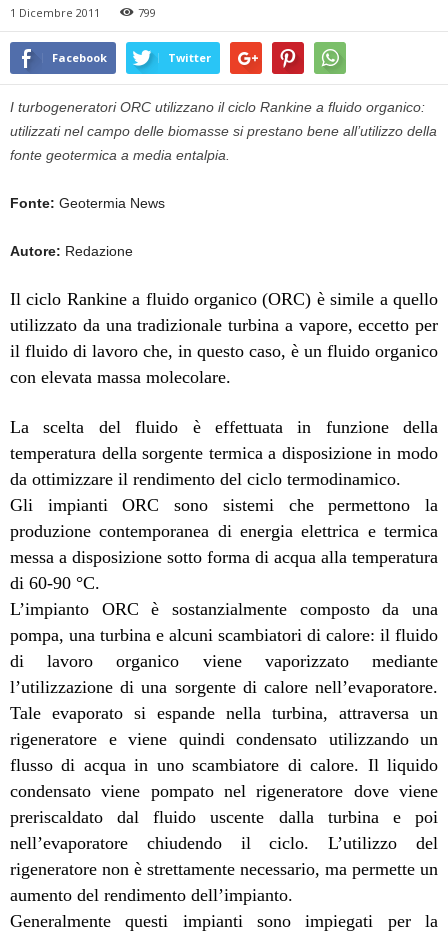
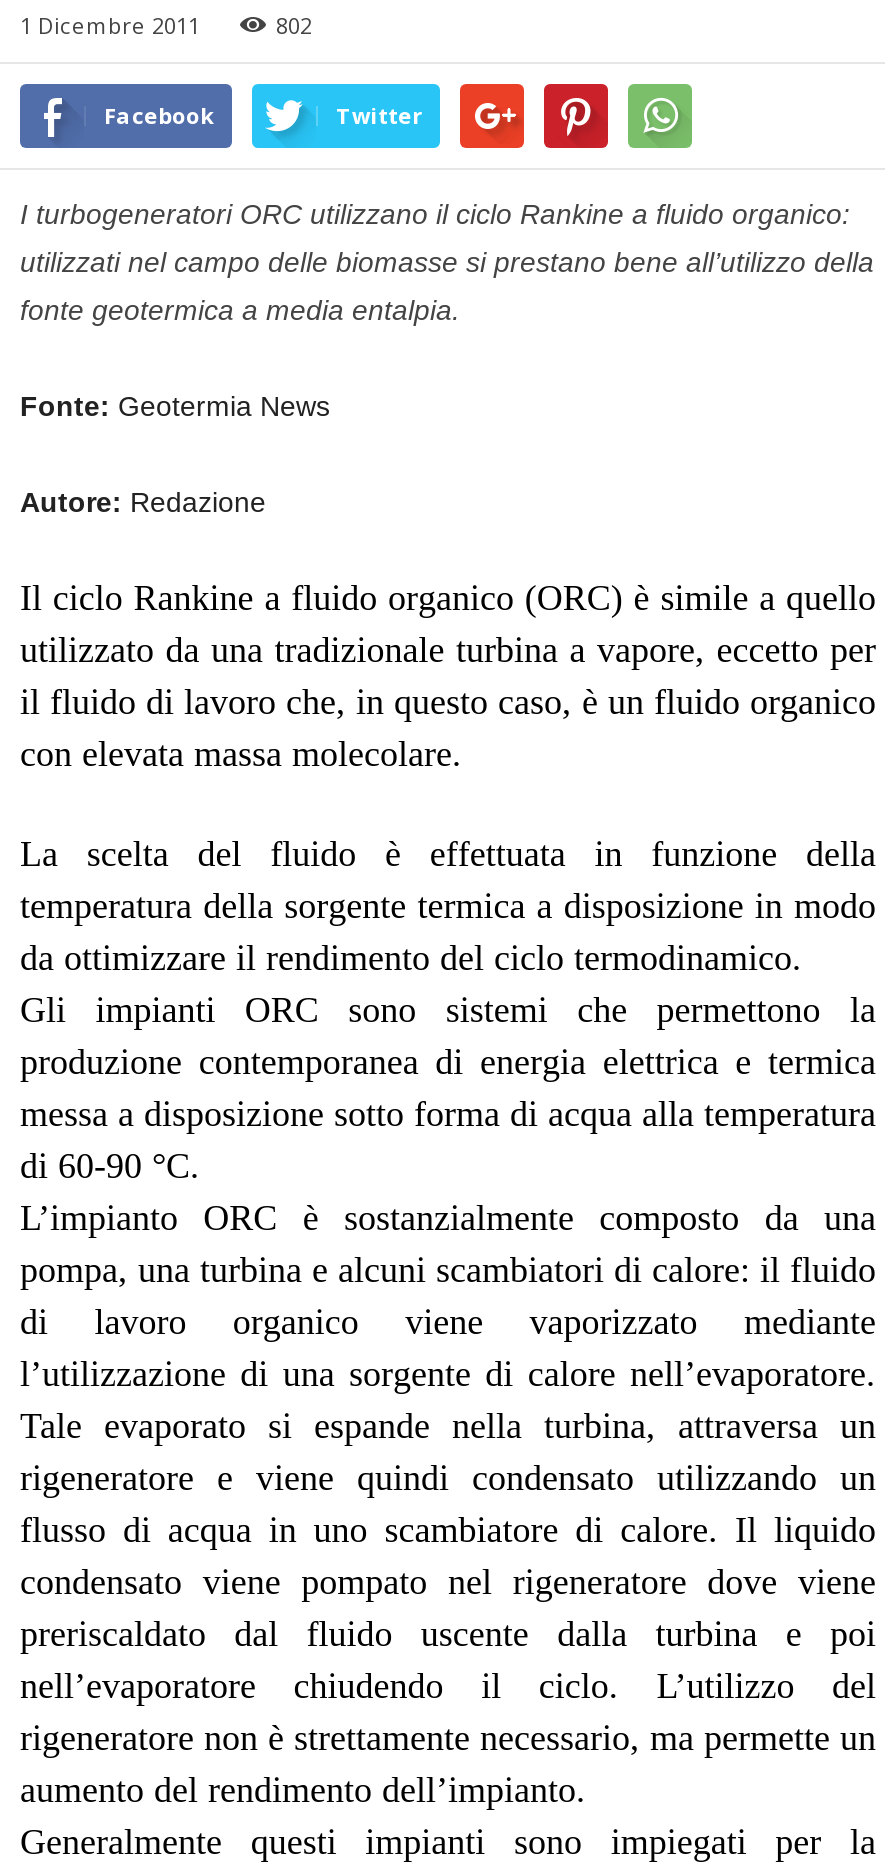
[138,5,156,20] 799 -> [276,10,312,40] 802

